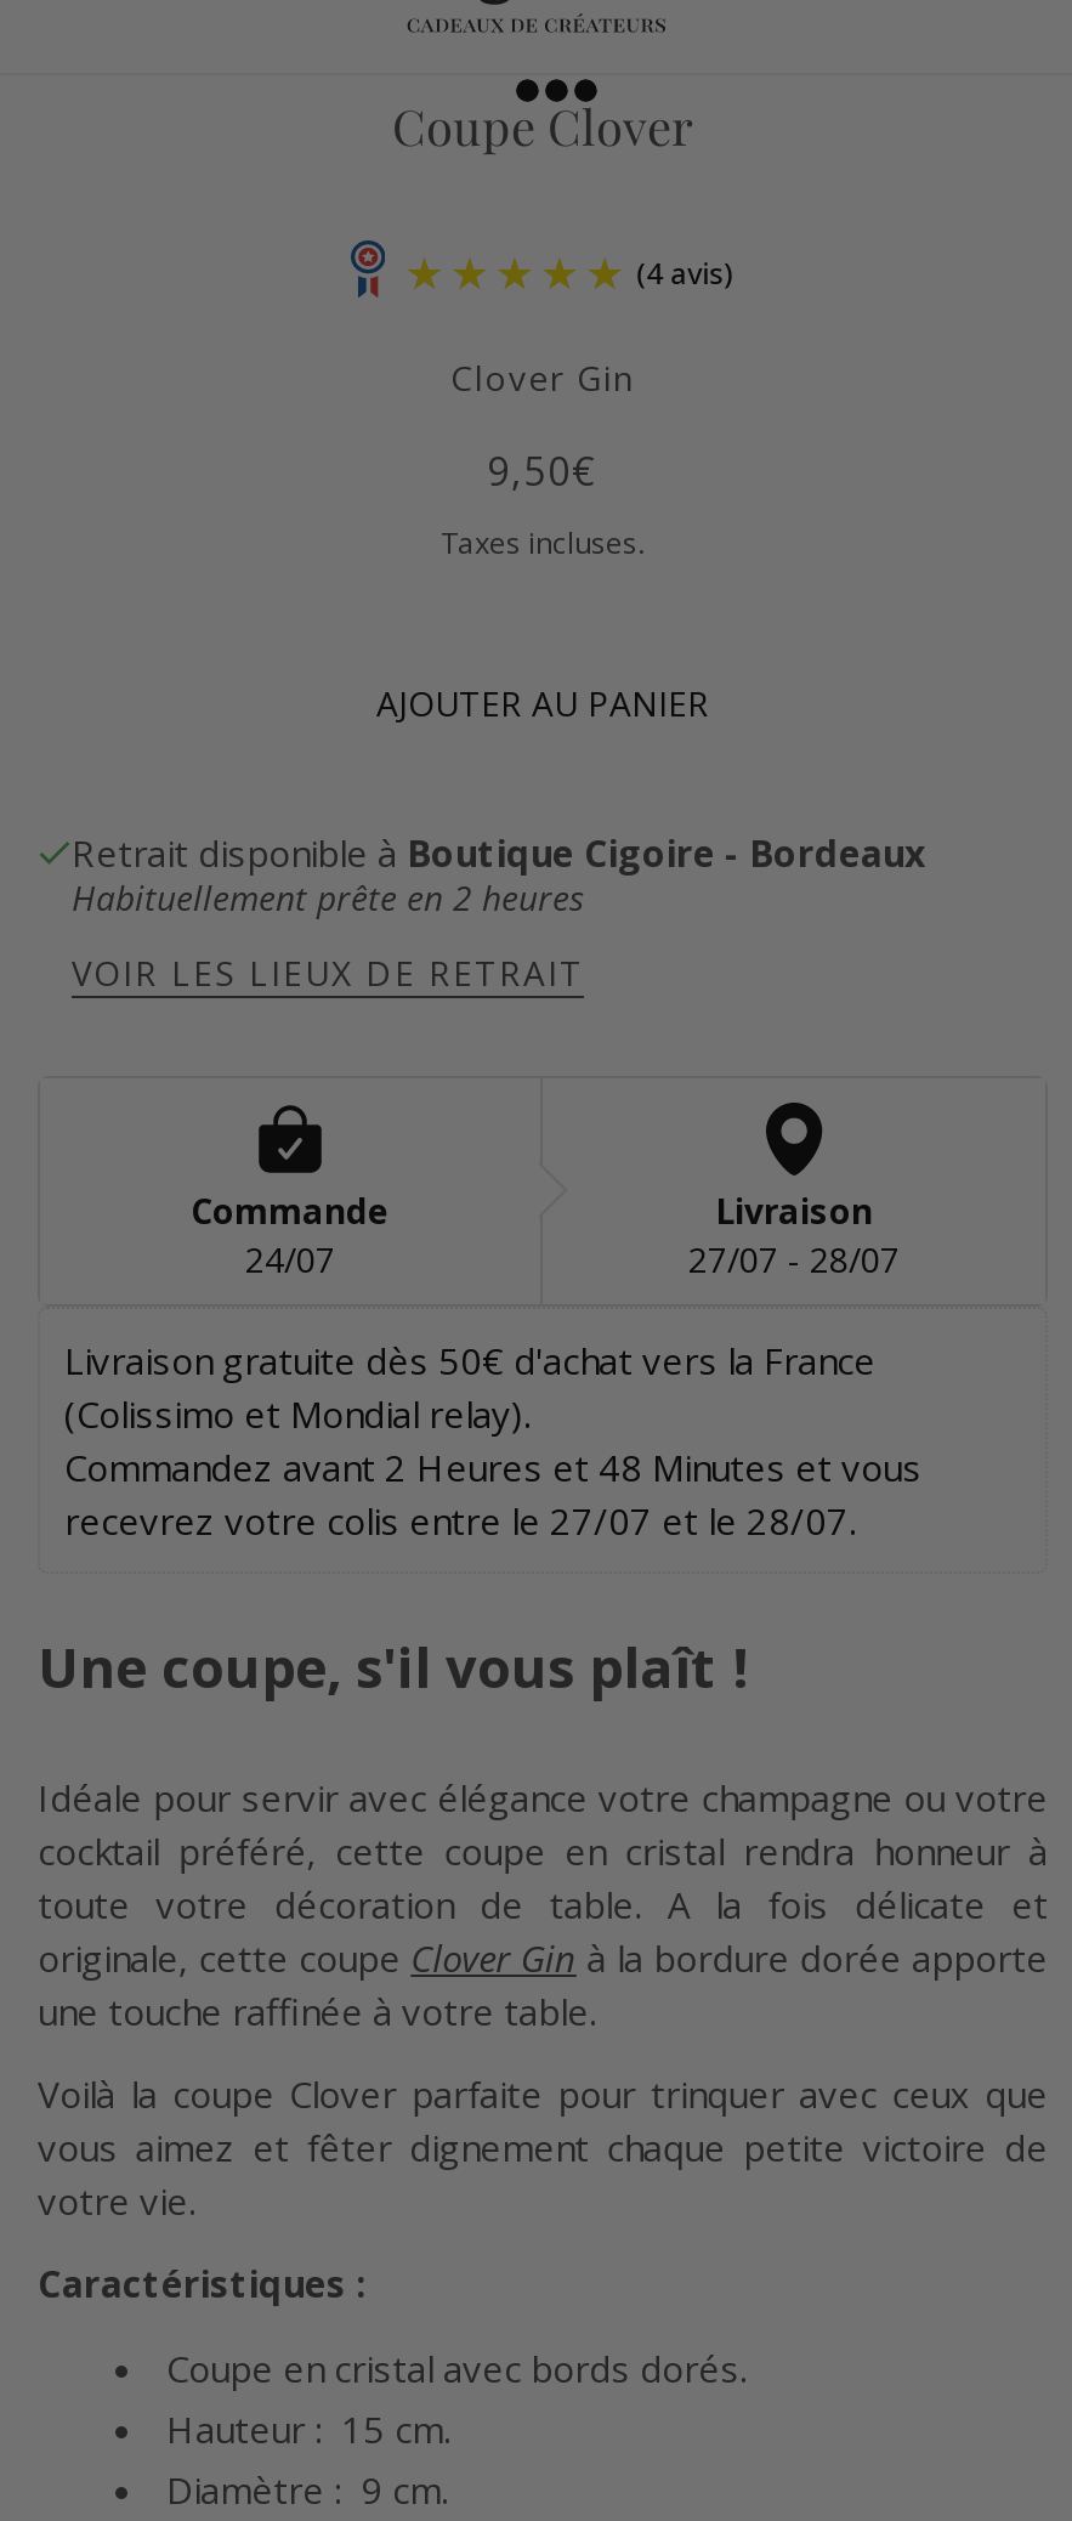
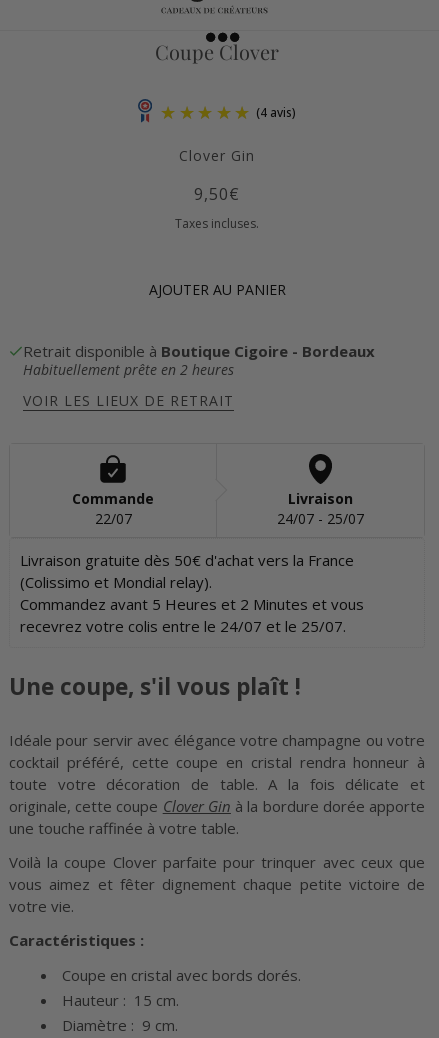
[245,1235,335,1281] 24/07 -> [94,509,131,528] 22/07
[688,1235,900,1281] 27/07 - 28/07 -> [277,509,364,528] 24/07 - 25/07
[64,1442,931,1490] Commandez avant 2 Heures et 48 Minutes et vous -> [20,594,368,614] Commandez avant 5 Heures et 2 Minutes et vous
[64,1495,856,1544] recevrez votre colis entre le 27/07 et le 28/07. -> [20,616,346,636] recevrez votre colis entre le 24/07 et le 25/07.

